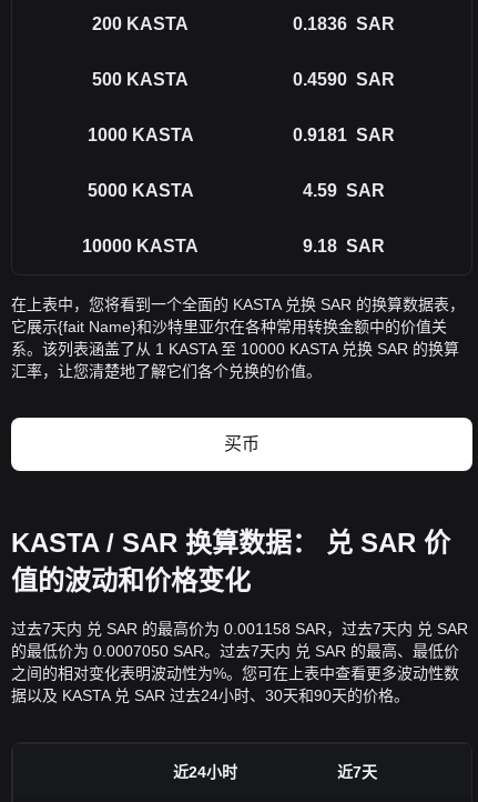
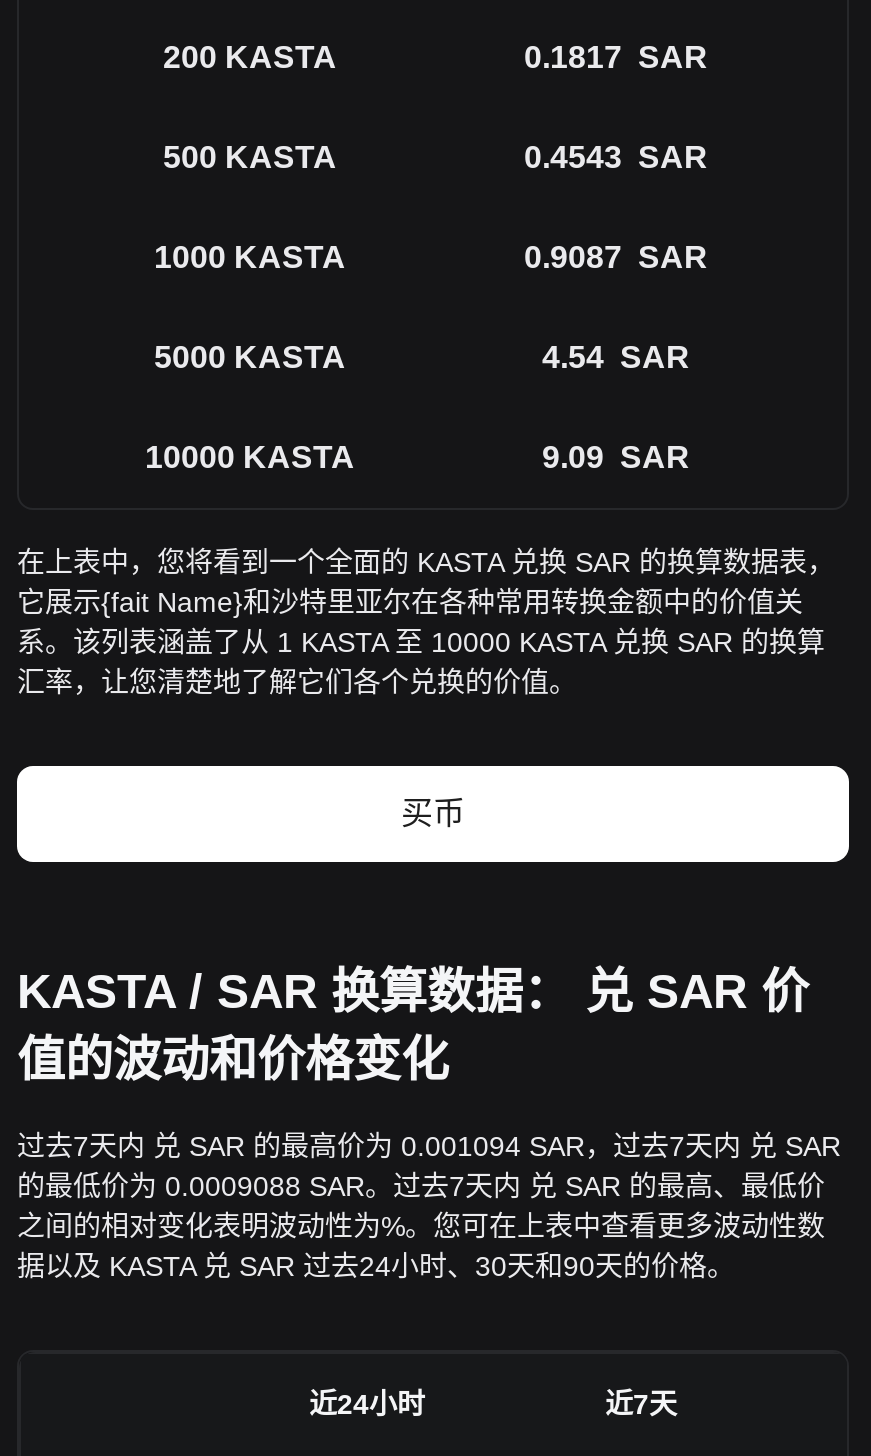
[292,14,394,33] 0.1836 SAR -> [524,40,708,74] 0.1817 SAR
[292,70,394,89] 0.4590 SAR -> [524,140,708,174] 0.4543 SAR
[292,126,394,144] 0.9181 SAR -> [524,240,708,274] 0.9087 SAR
[302,181,384,200] 4.59 SAR -> [542,340,690,374] 4.54 SAR
[302,237,384,255] 9.18 SAR -> [542,440,690,474] 9.09 SAR
[11,620,468,638] 过去7天内 兑 SAR 的最高价为 0.001158 SAR，过去7天内 兑 SAR -> [17,1130,841,1162] 过去7天内 兑 SAR 的最高价为 0.001094 SAR，过去7天内 兑 SAR
[11,642,459,660] 的最低价为 0.0007050 SAR。过去7天内 兑 SAR 的最高、最低价 -> [17,1170,825,1202] 的最低价为 0.0009088 SAR。过去7天内 兑 SAR 的最高、最低价

